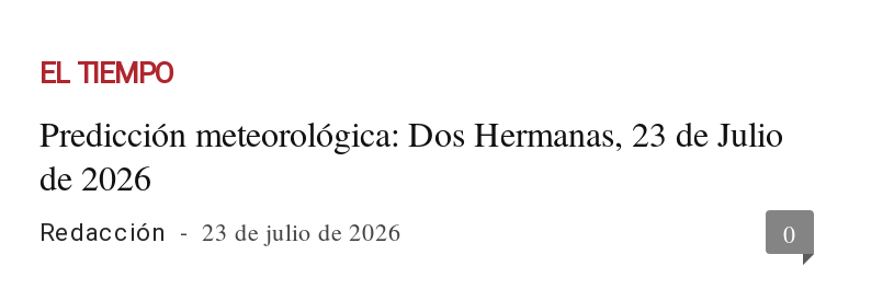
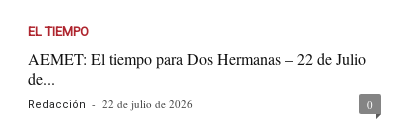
[39,109,783,247] Predicción meteorológica: Dos Hermanas, 23 de Julio | de 2026 | Redacción - 23 de julio de 2026 -> [28,48,366,111] AEMET: El tiempo para Dos Hermanas – 22 de Julio | de... | Redacción - 22 de julio de 2026

